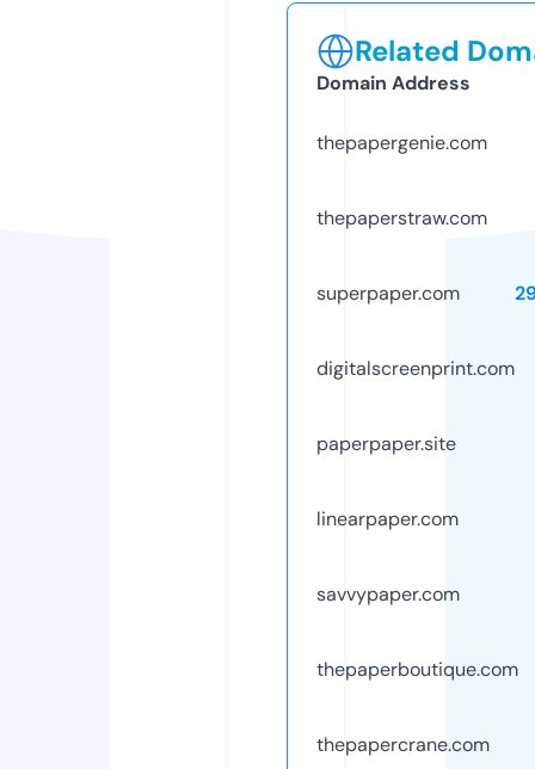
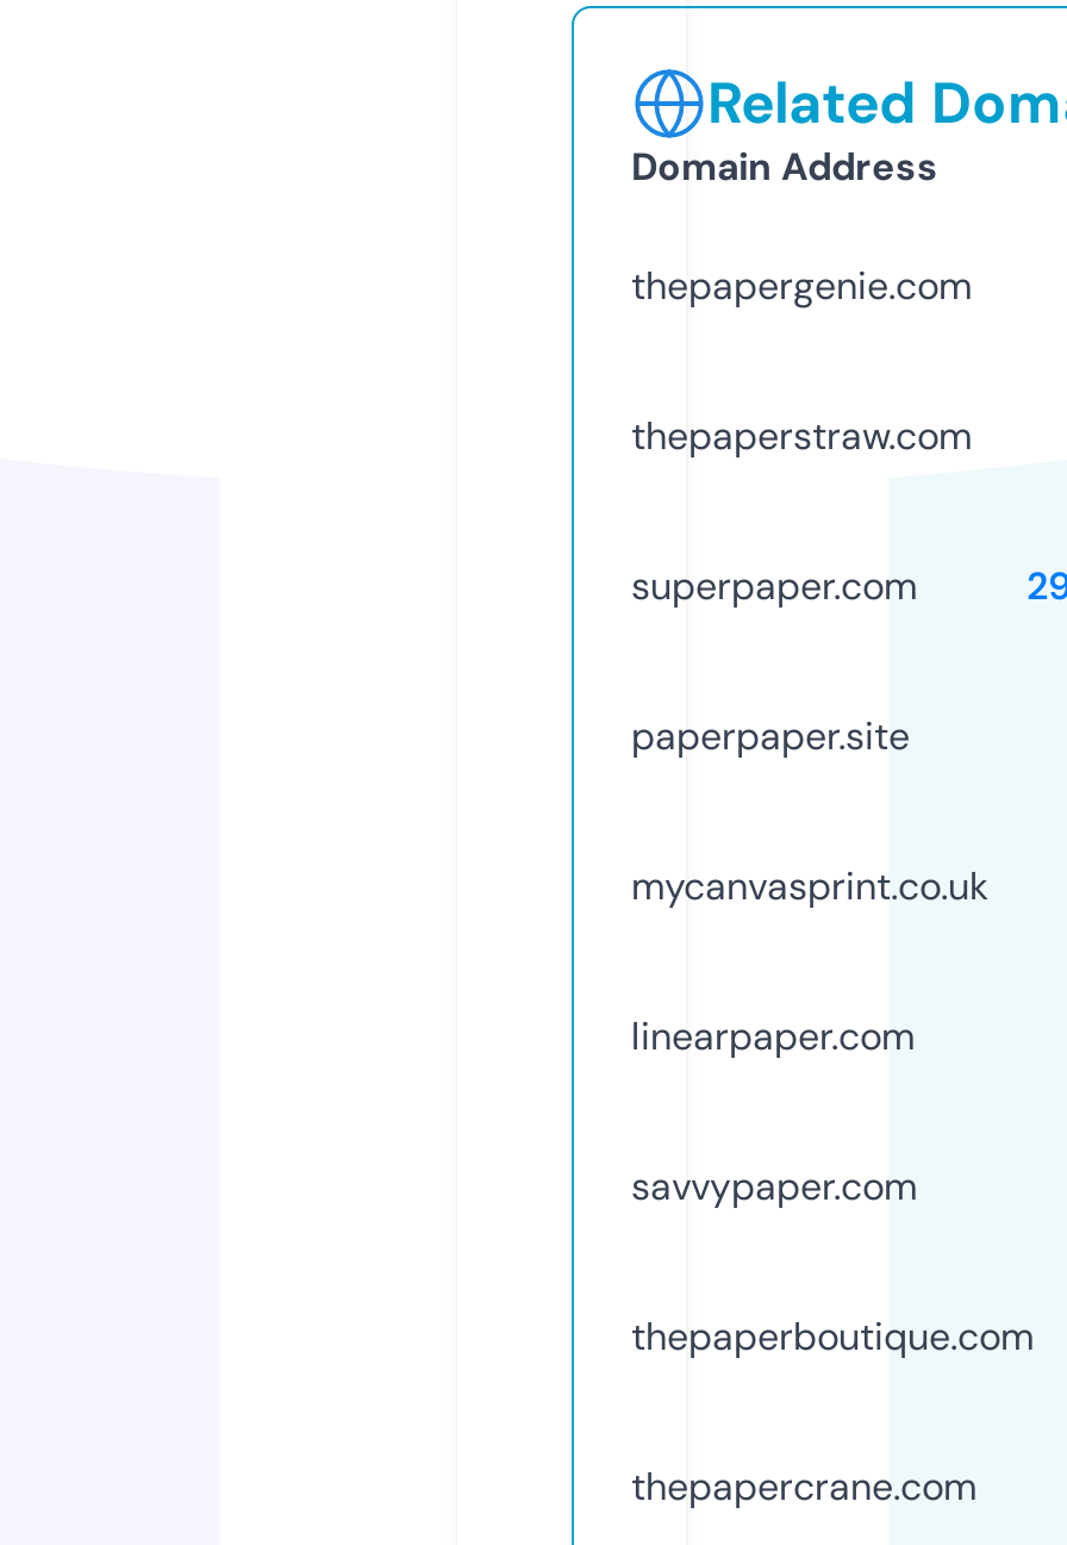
[316,356,515,381] digitalscreenprint.com -> none
moved [316,431,456,456] -> [631,711,910,761]: paperpaper.site
none -> [631,861,988,911] mycanvasprint.co.uk

